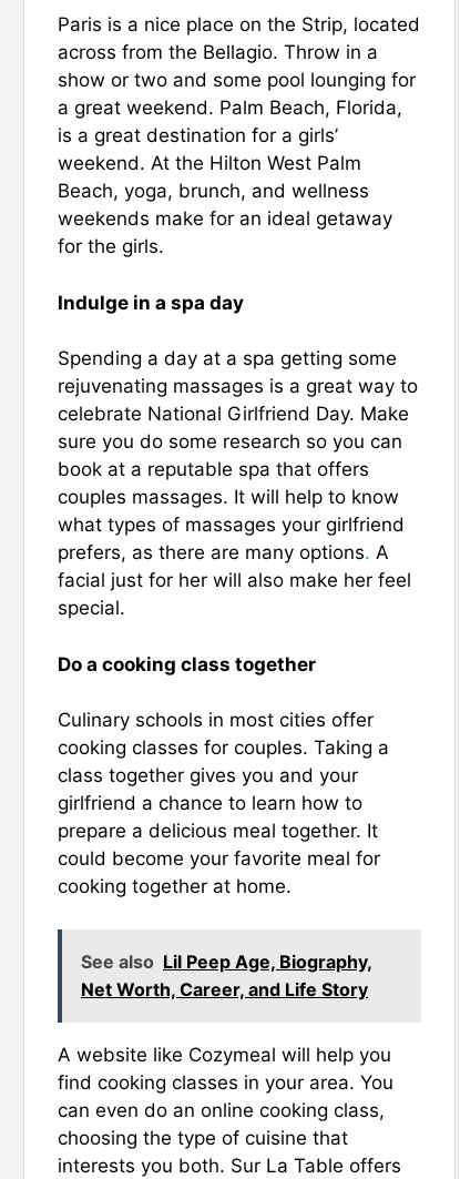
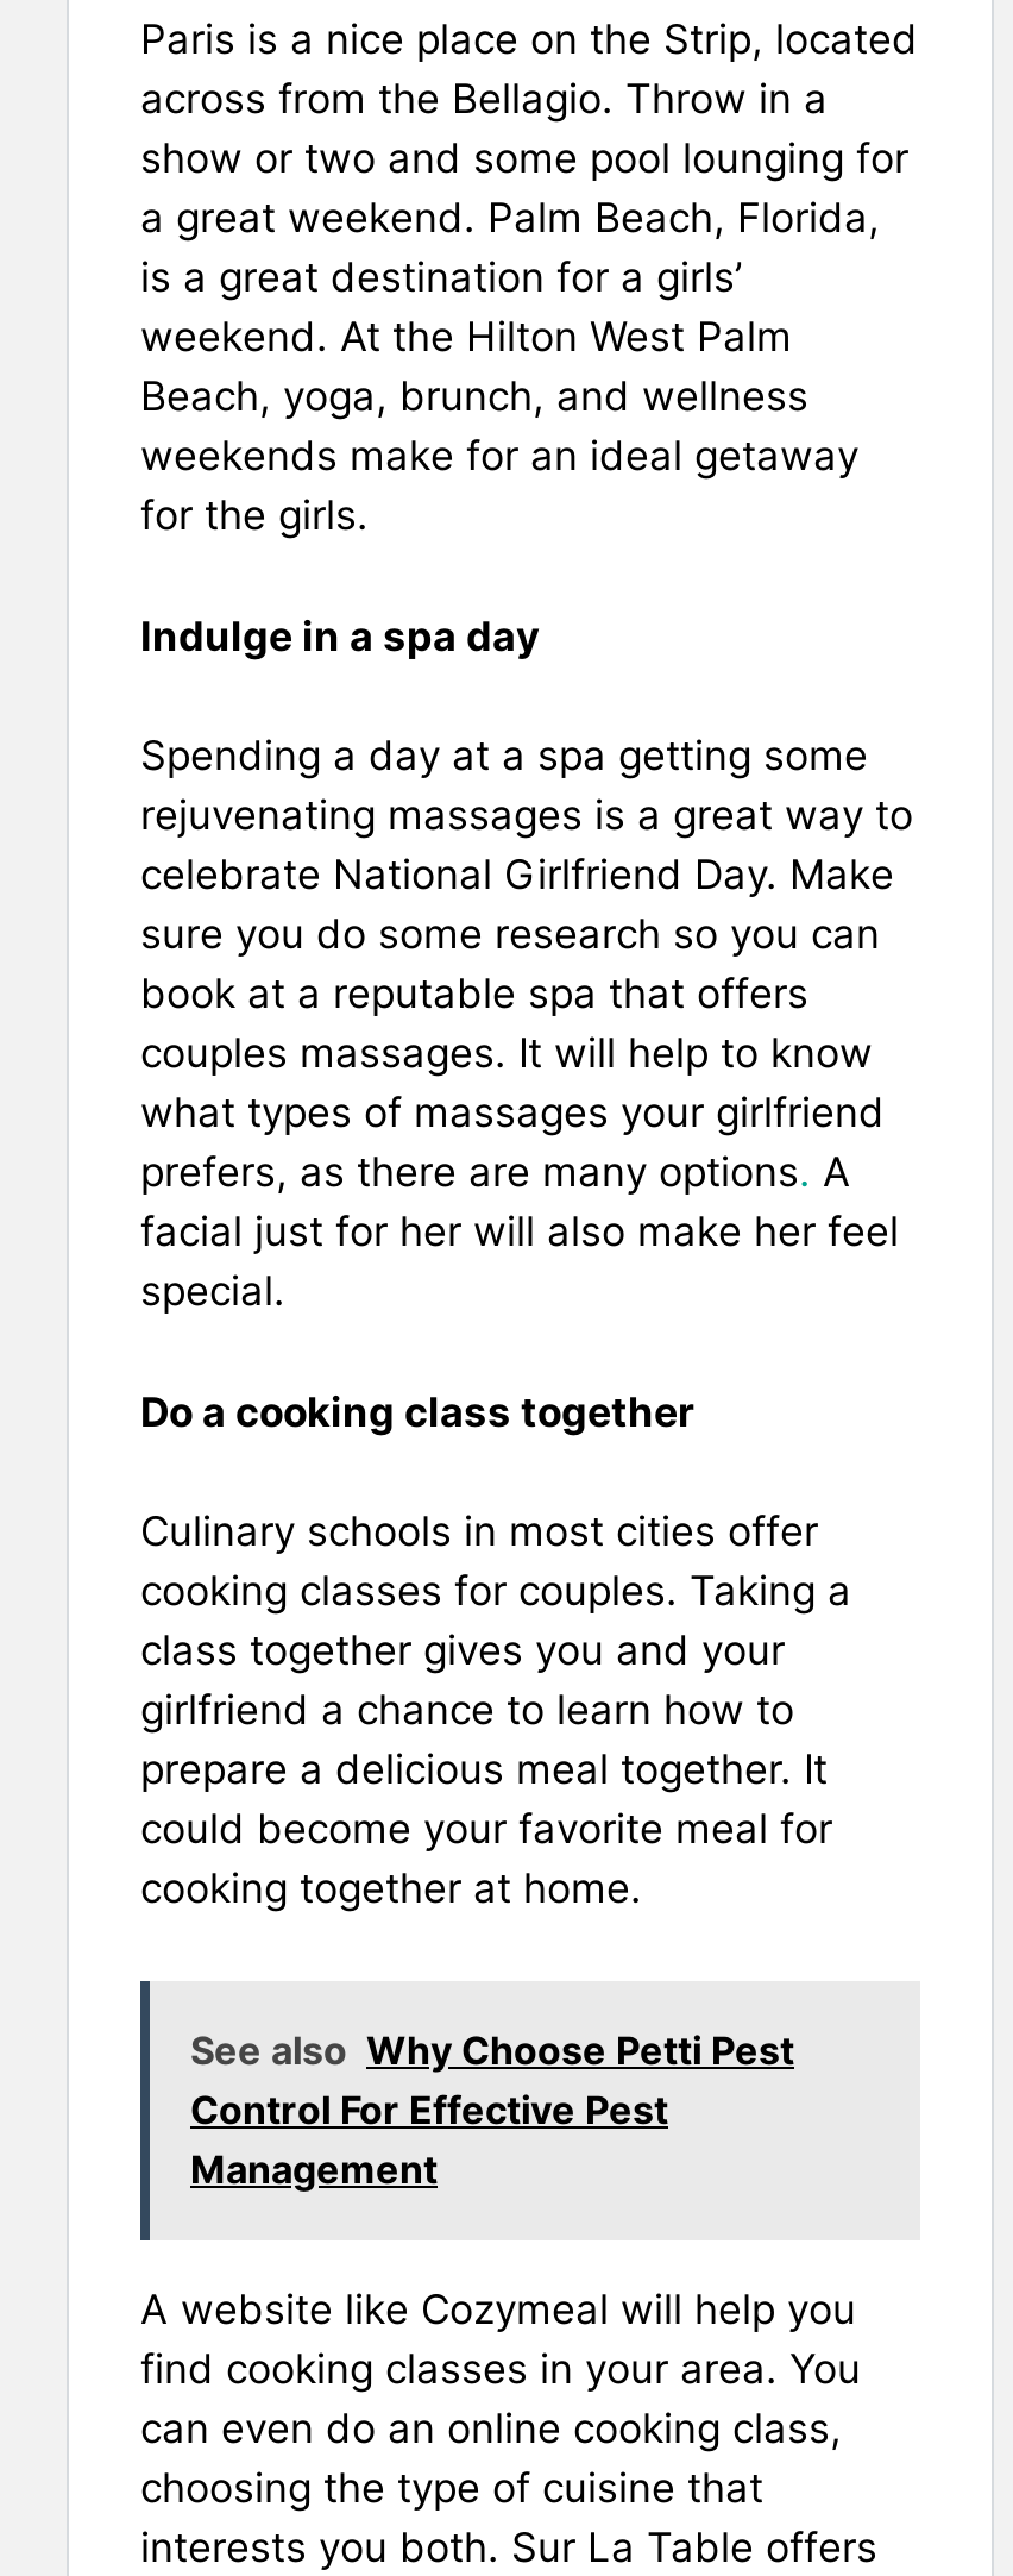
[81,950,372,1000] See also Lil Peep Age, Biography, | Net Worth, Career, and Life Story -> [190,2026,794,2192] See also Why Choose Petti Pest | Control For Effective Pest | Management

